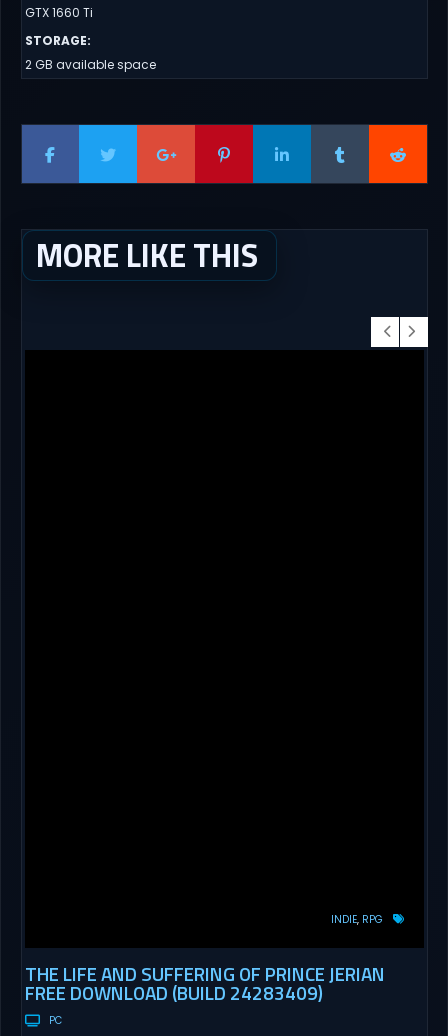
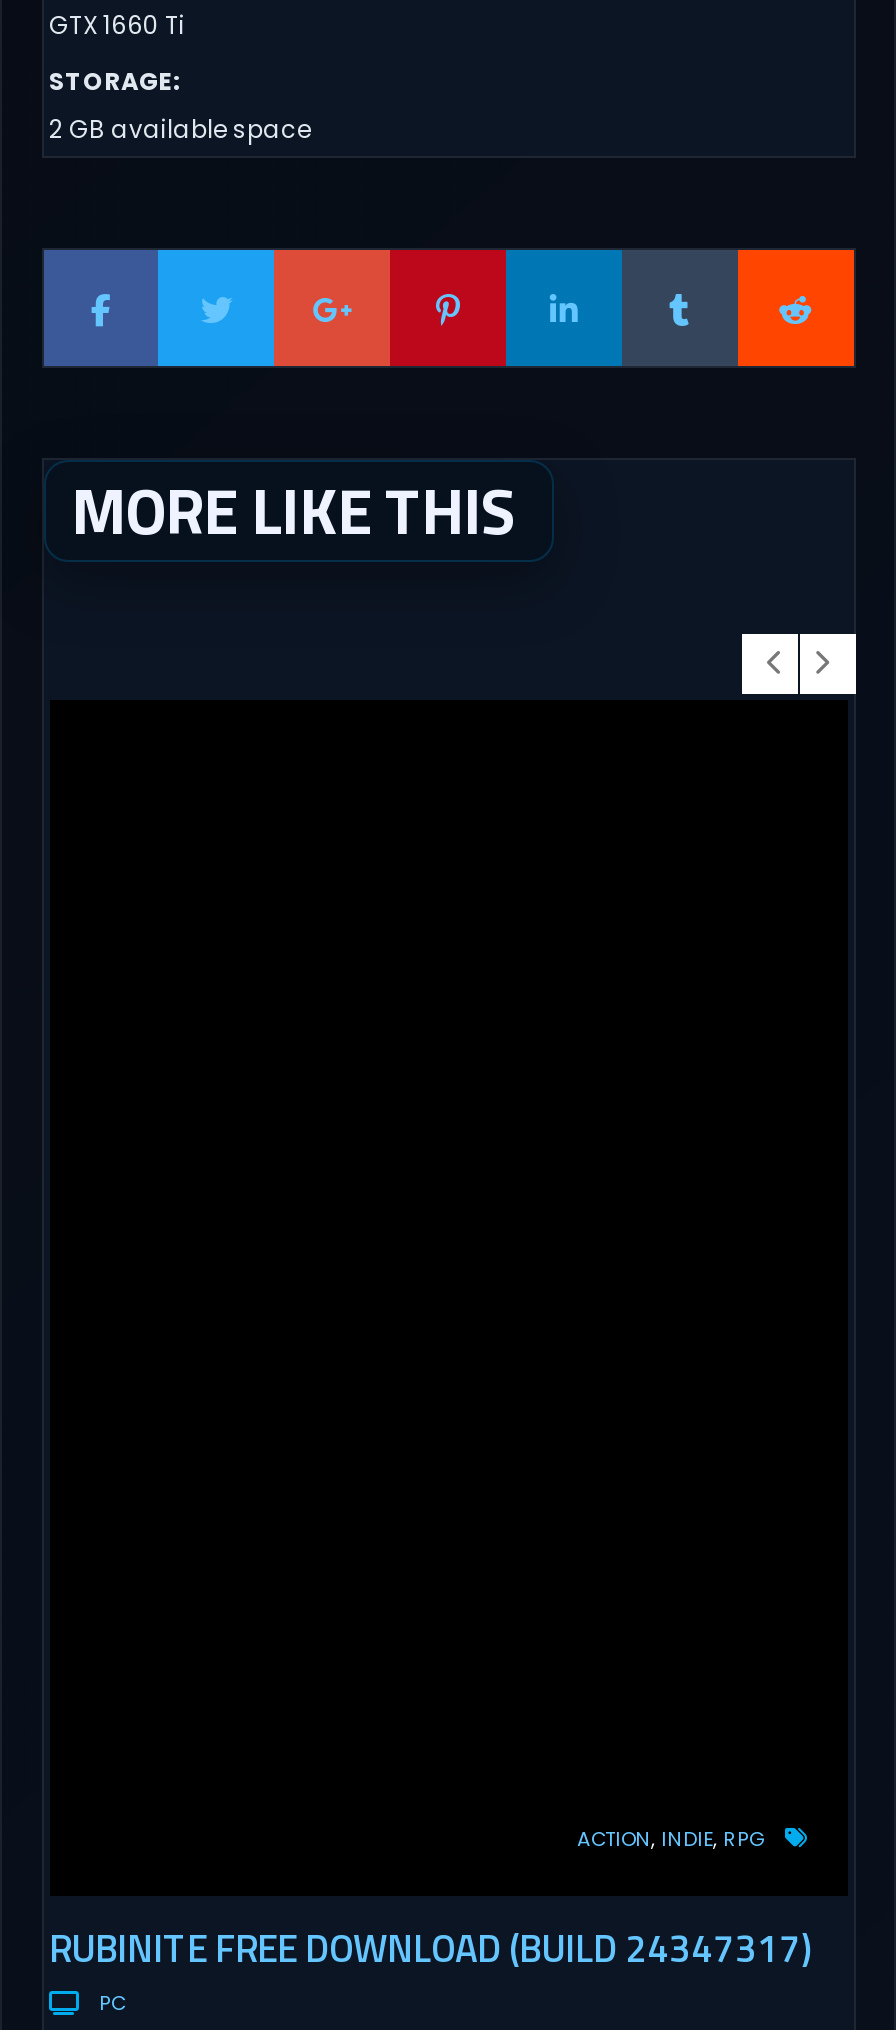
[330,913,382,926] INDIE RPG -> [577,1827,765,1853] ACTION INDIE RPG
[24,959,384,1007] THE LIFE AND SUFFERING OF PRINCE JERIAN | FREE DOWNLOAD (BUILD 24283409) -> [49,1919,811,1977] RUBINITE FREE DOWNLOAD (BUILD 24347317)

